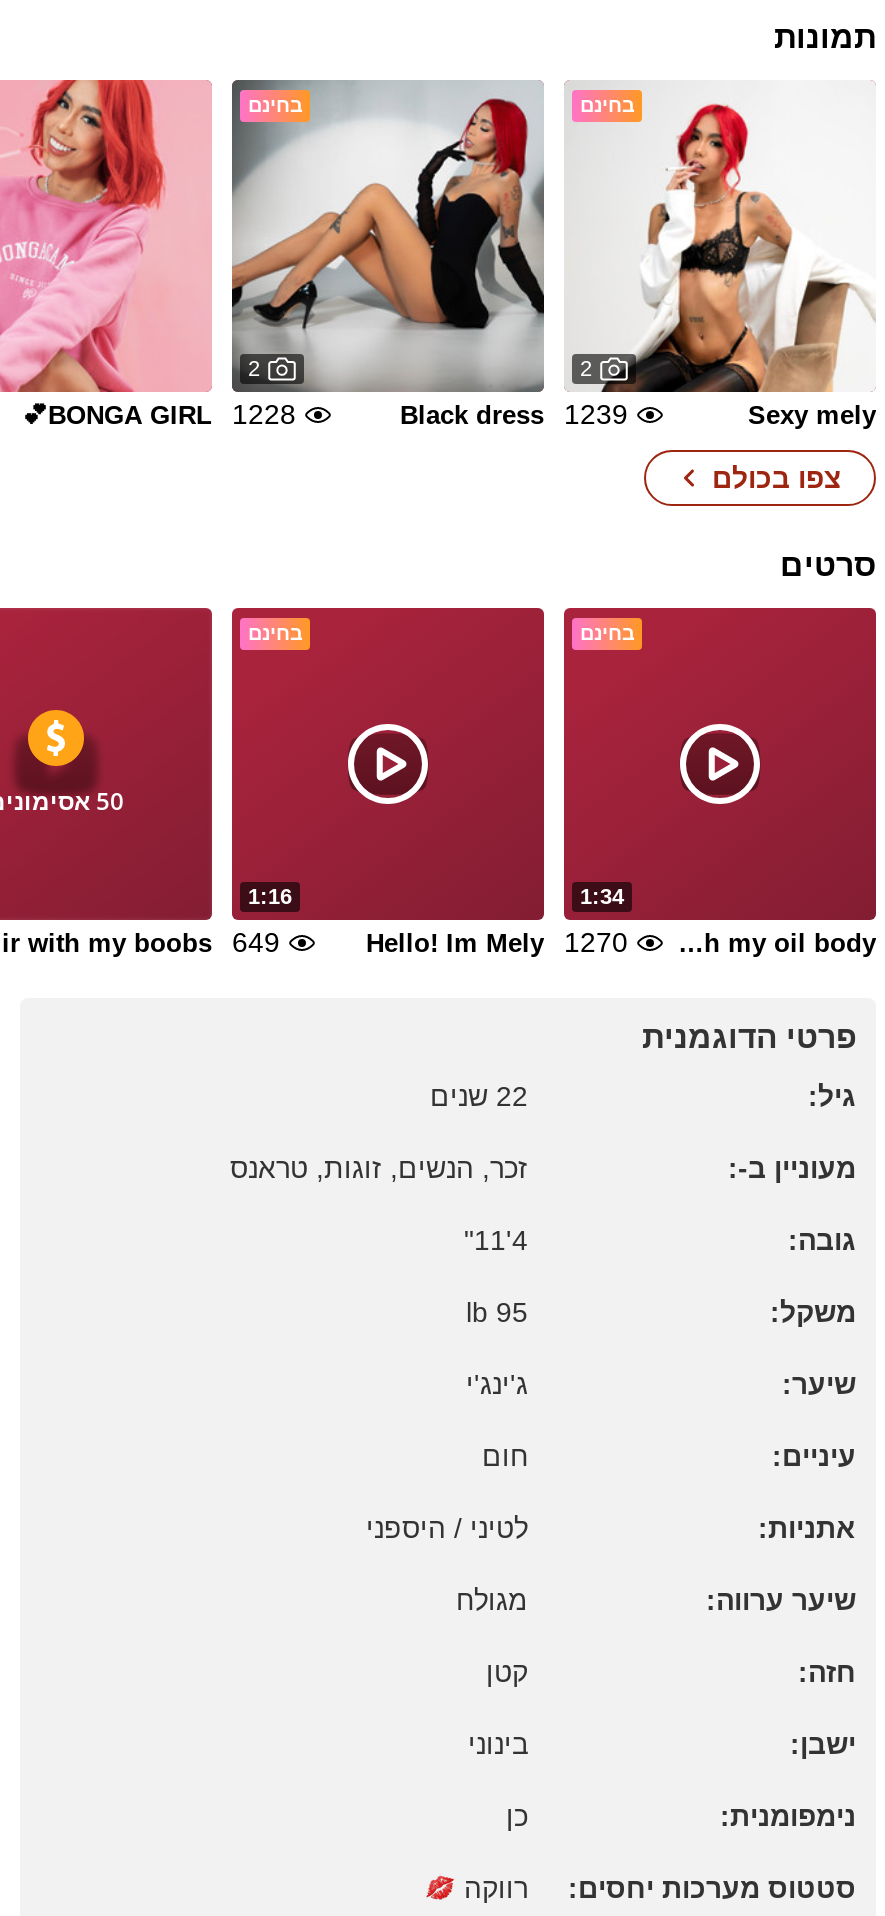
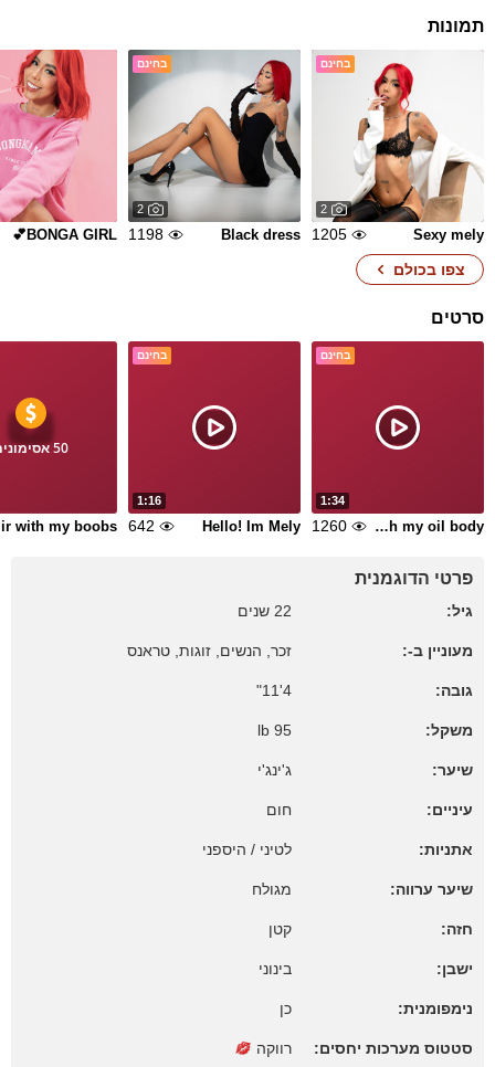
[232,398,296,430] 1228 -> [128,225,164,243] 1198
[400,398,628,430] Black dress 1239 -> [221,225,347,243] Black dress 1205
[232,926,280,958] 649 -> [128,517,155,535] 642
[564,926,628,958] 1270 -> [312,517,347,535] 1260

